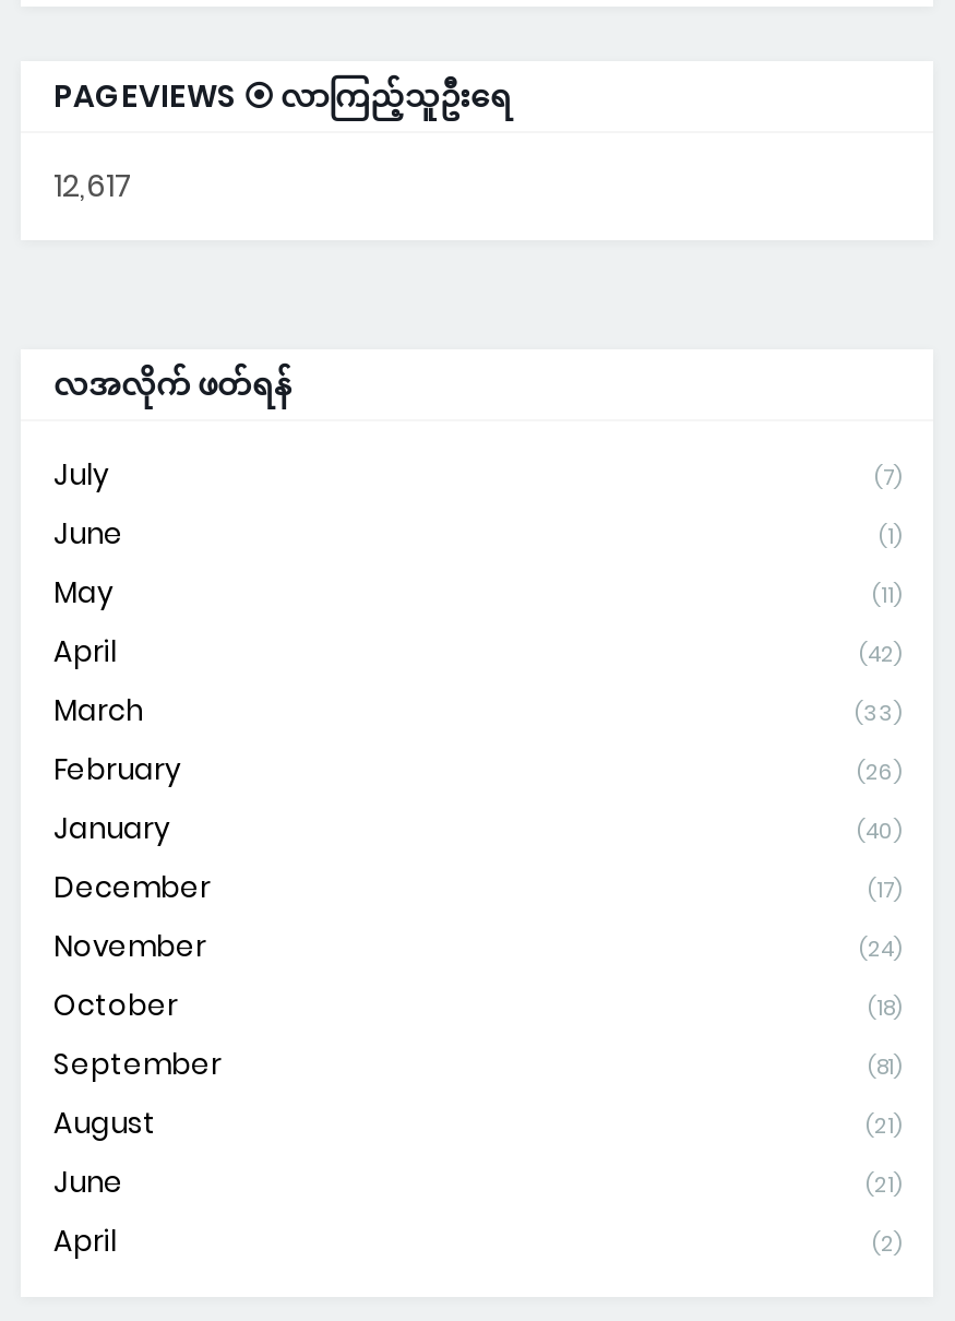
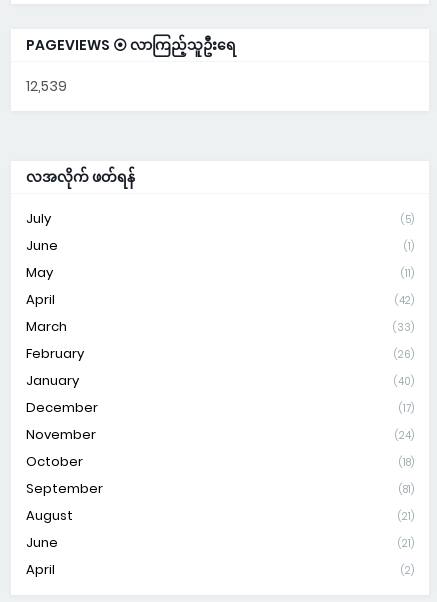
[53,164,132,208] 12,617 -> [26,76,67,96] 12,539
[874,461,900,494] (7) -> [401,212,414,227] (5)

